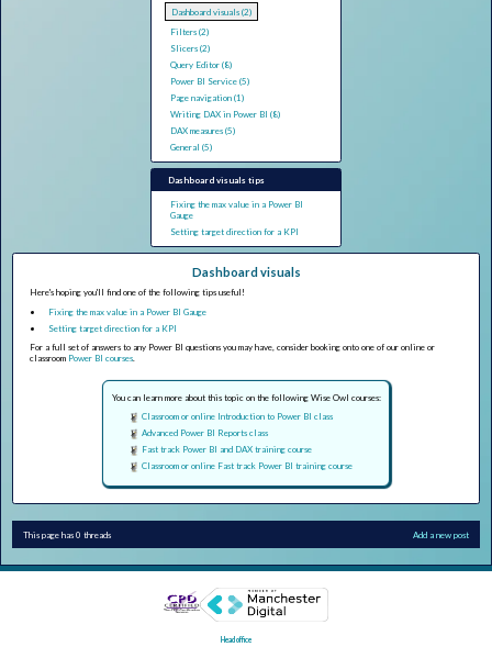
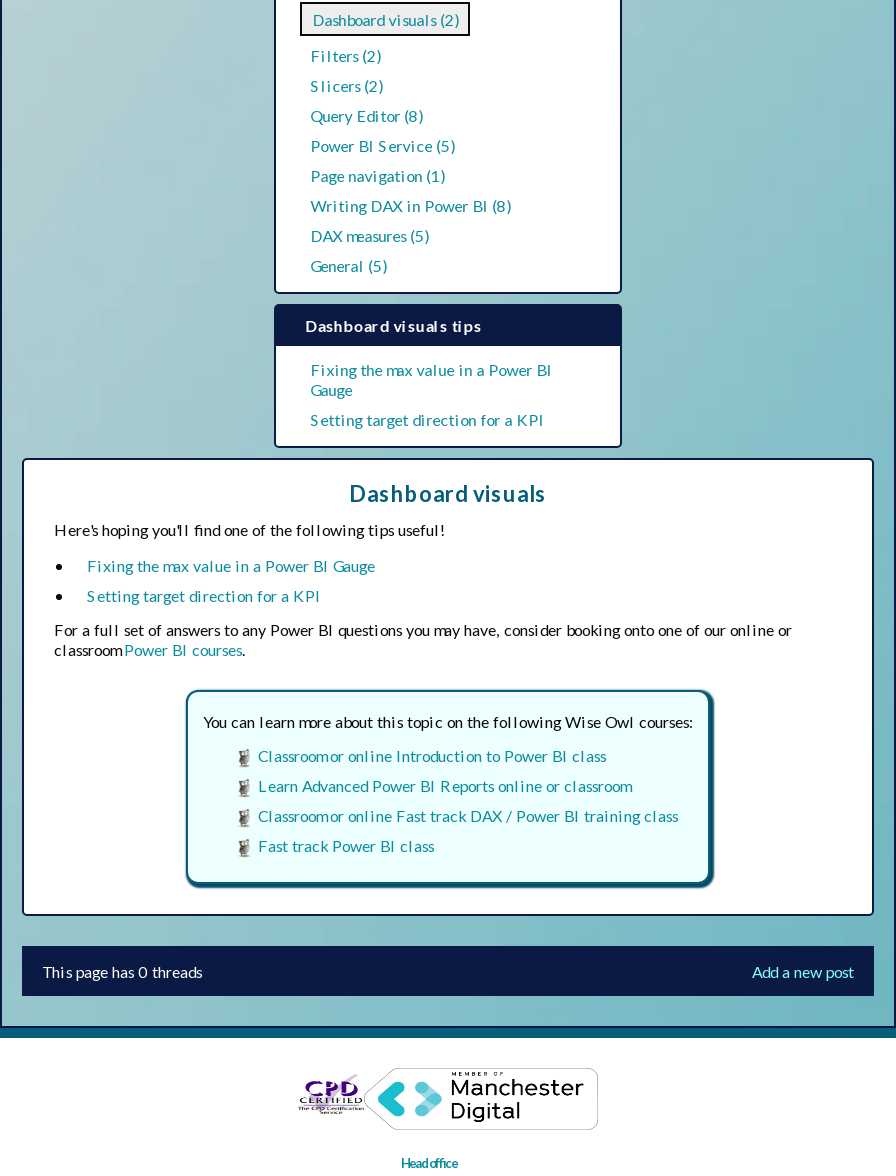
[142,427,268,438] Advanced Power BI Reports class -> [258,776,630,796] Learn Advanced Power BI Reports online or classroom
[142,444,312,455] Fast track Power BI and DAX training course -> [258,806,678,826] Classroom or online Fast track DAX / Power BI training class
[142,460,353,471] Classroom or online Fast track Power BI training course -> [258,836,434,856] Fast track Power BI class

